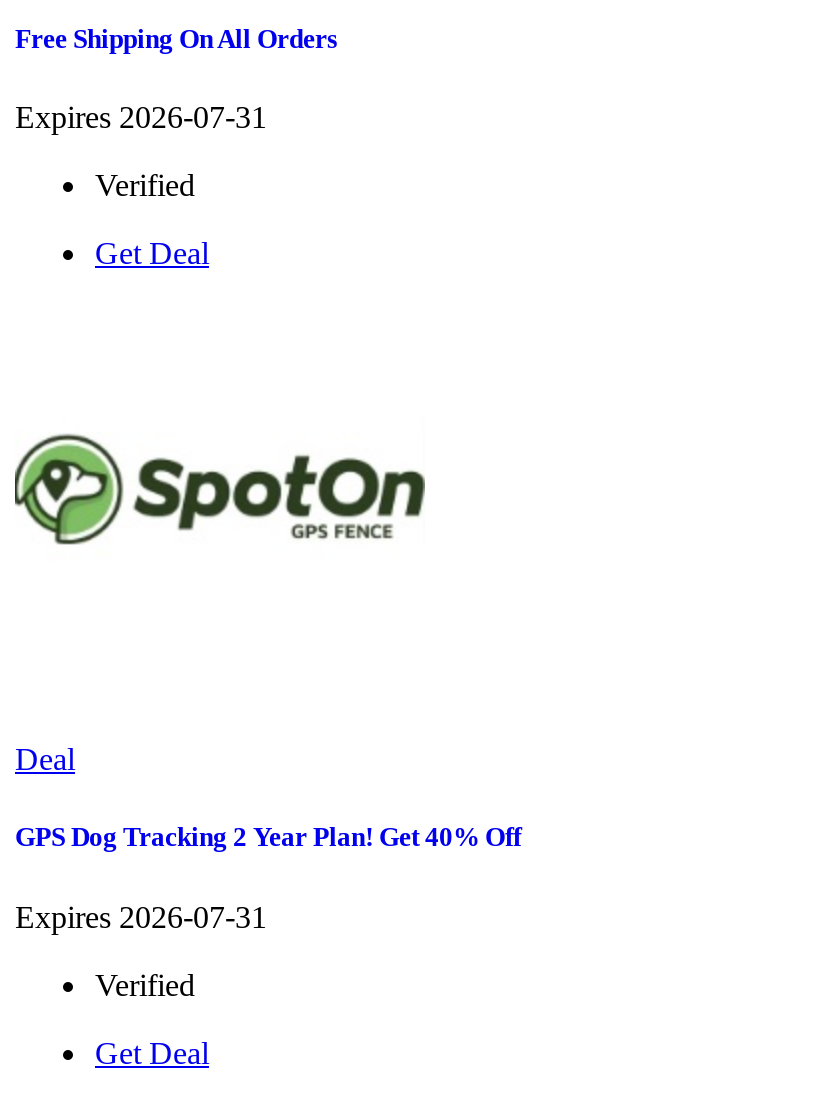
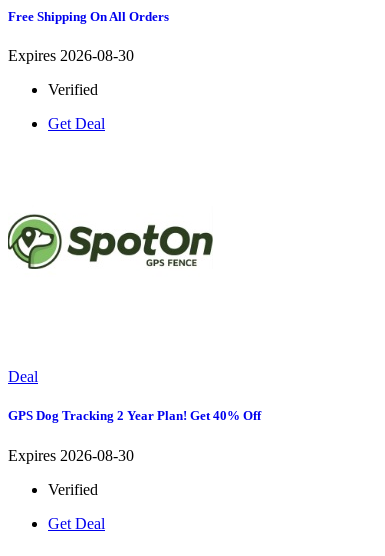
[15,101,267,135] Expires 2026-07-31 -> [8,47,134,64] Expires 2026-08-30
[15,899,267,933] Expires 2026-07-31 -> [8,447,134,464] Expires 2026-08-30

